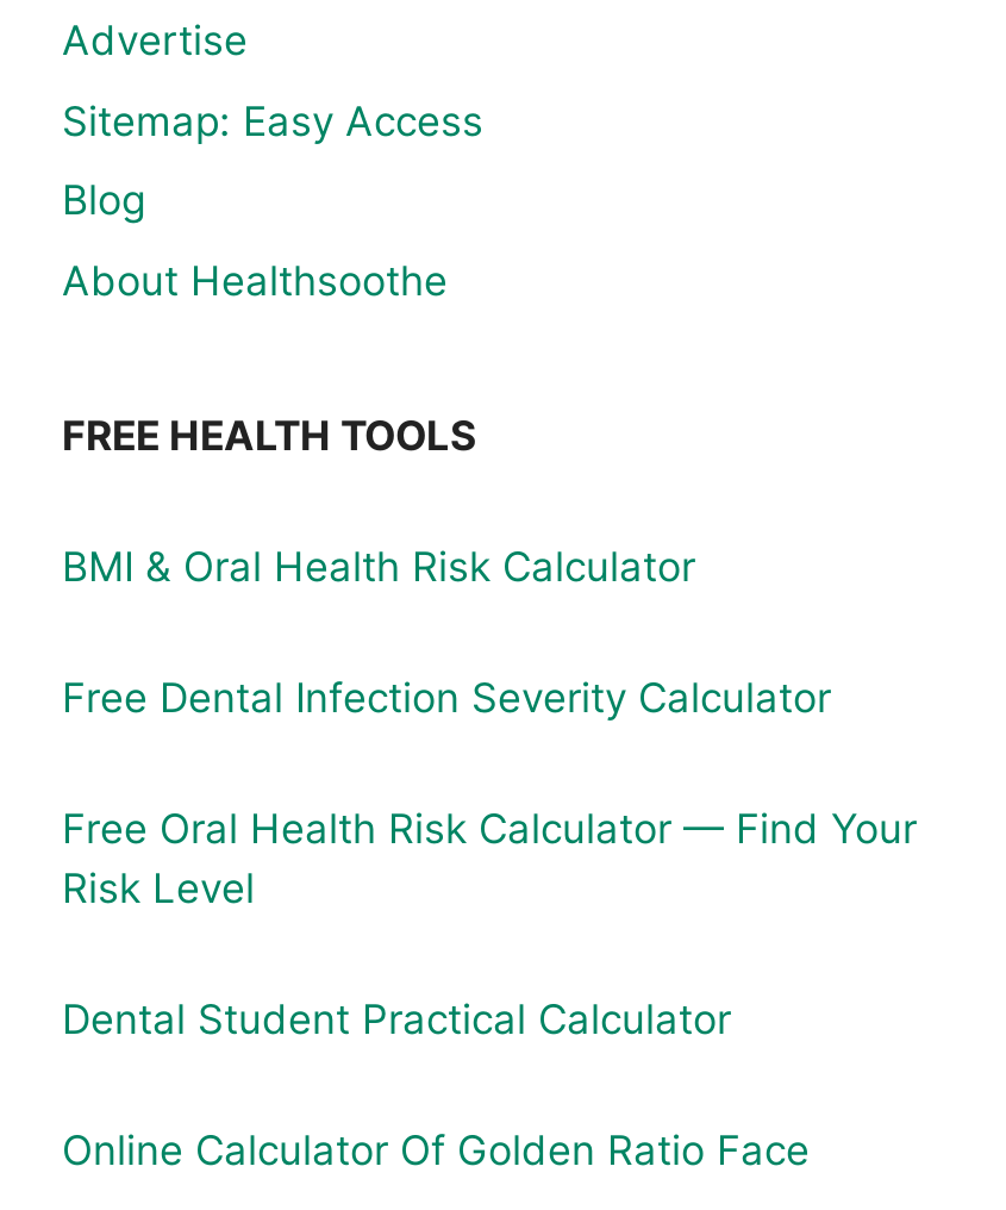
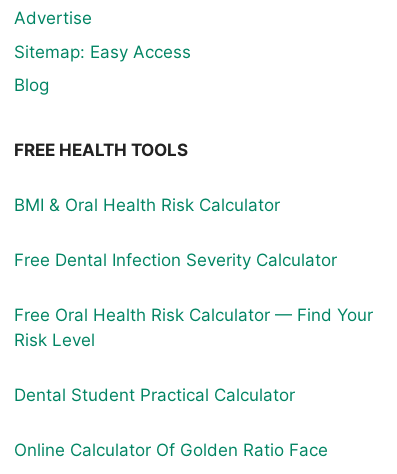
[62,257,448,305] About Healthsoothe -> none

